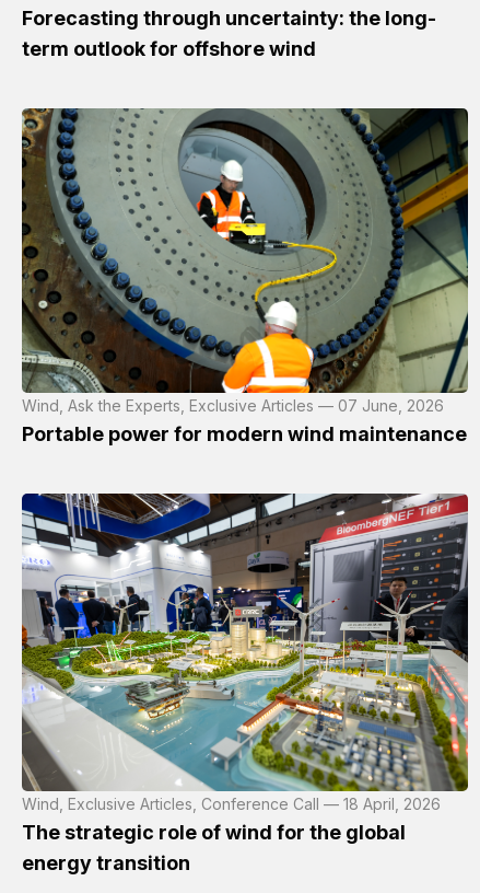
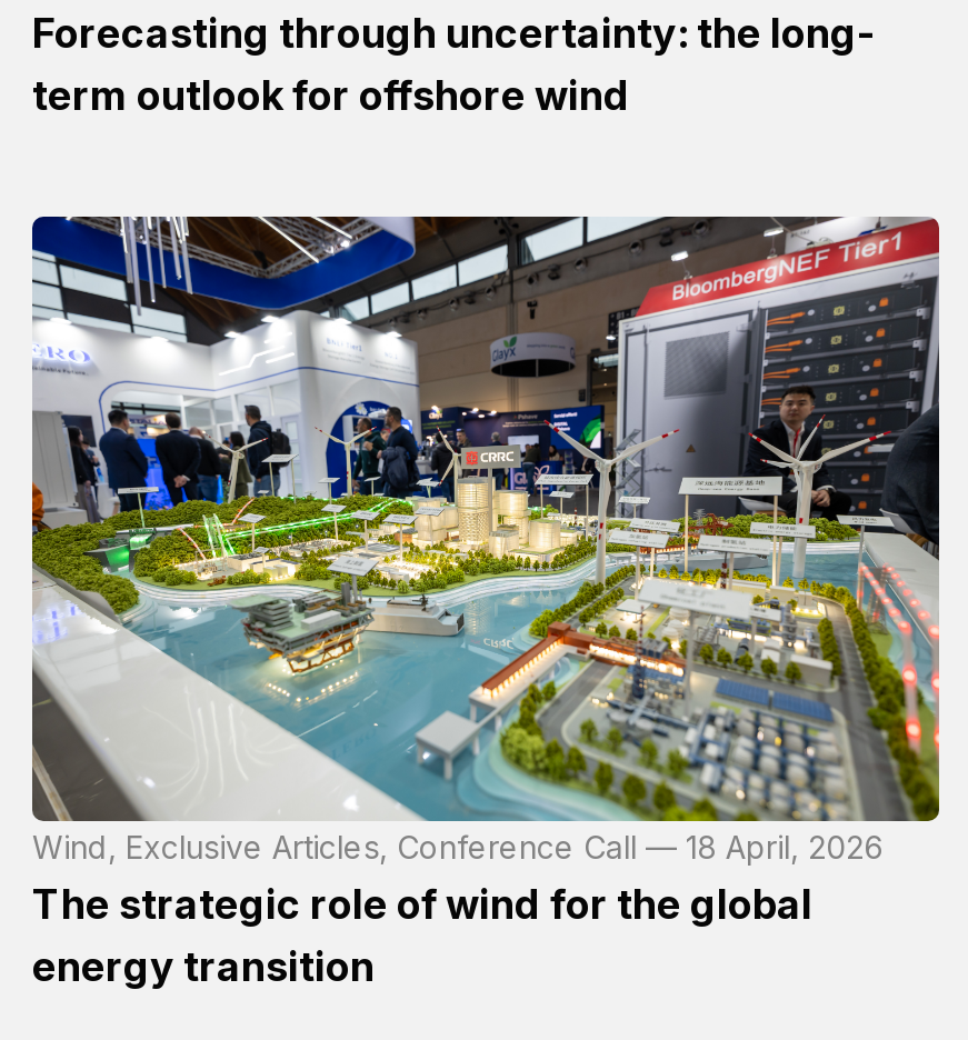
[21,107,469,445] [image] | Wind, Ask the Experts, Exclusive Articles — 07 June, 2026 | Portable power for modern wind maintenance -> none

